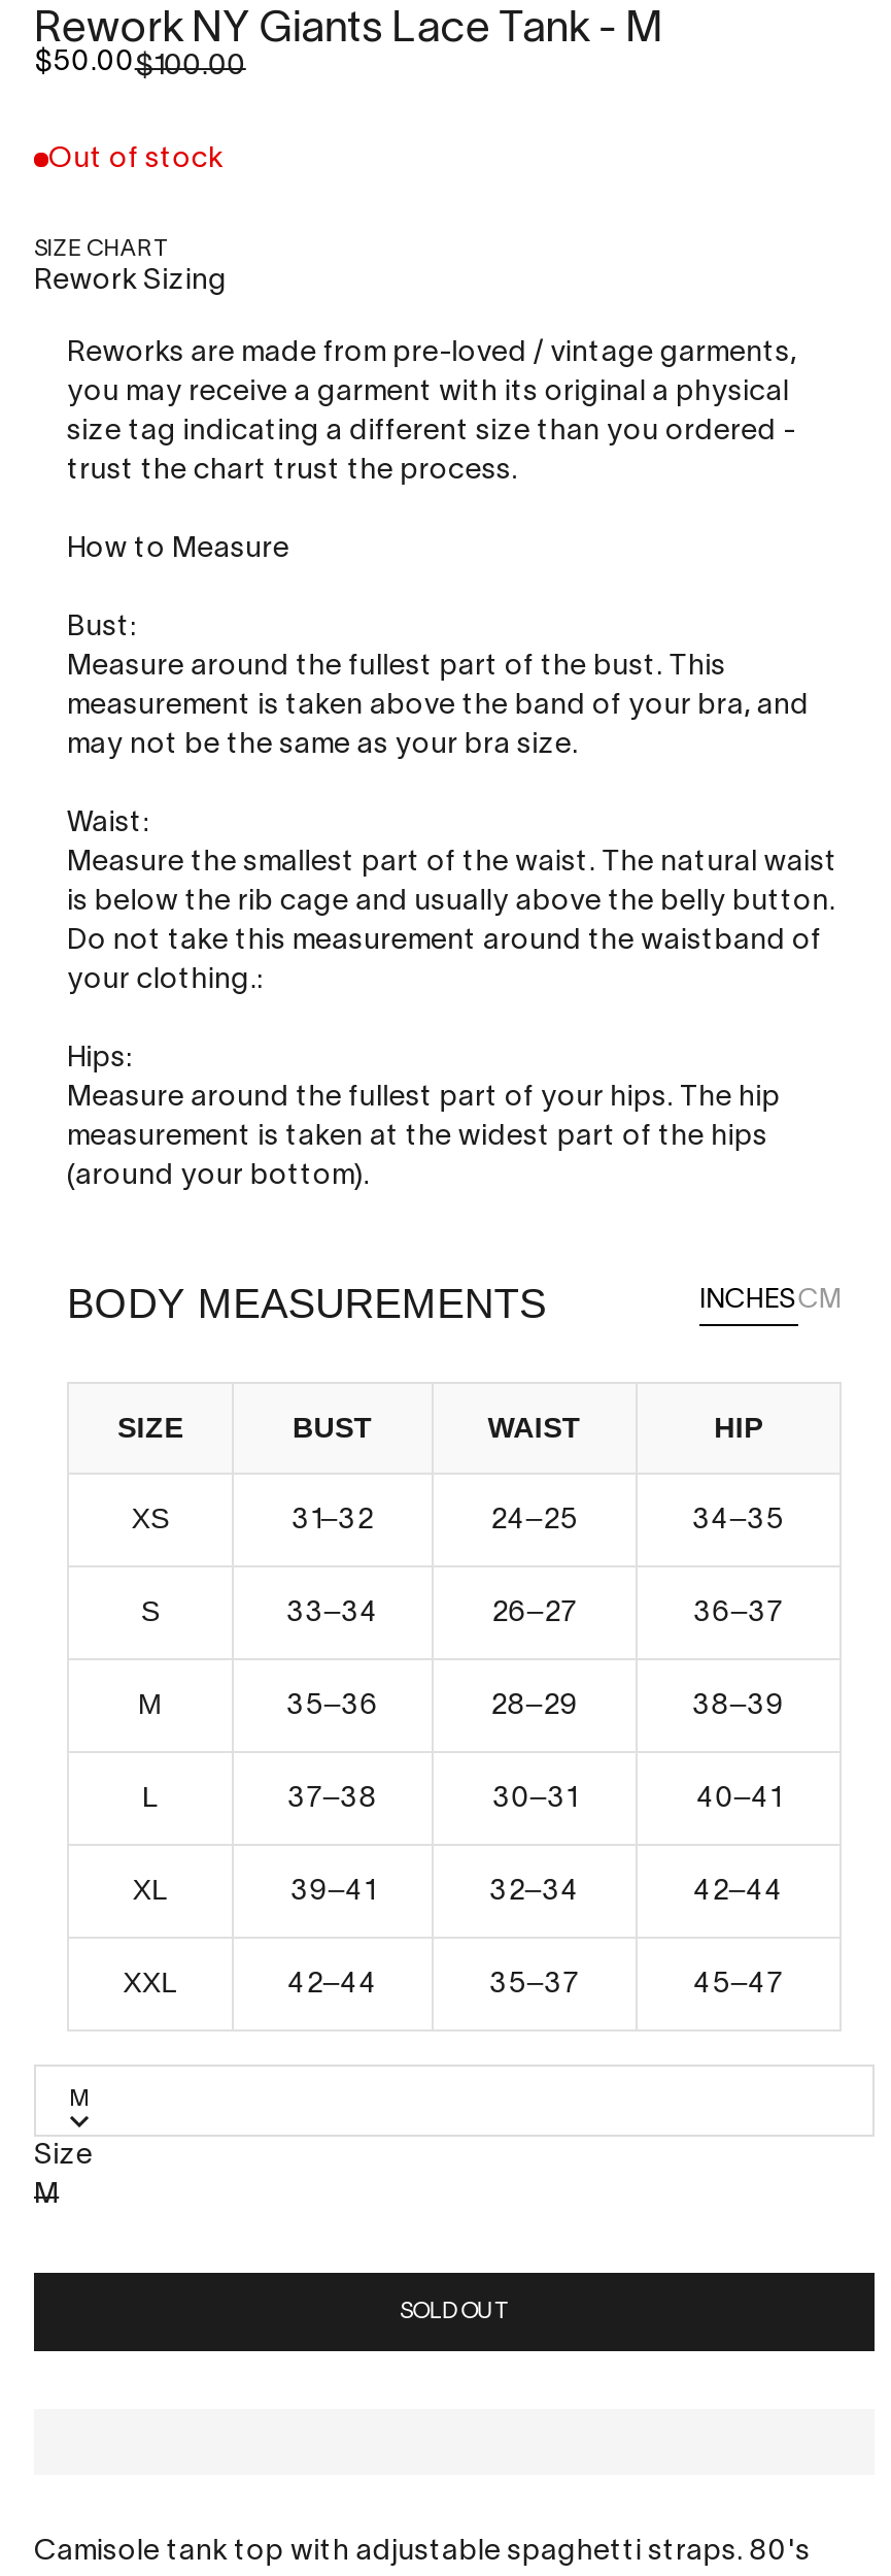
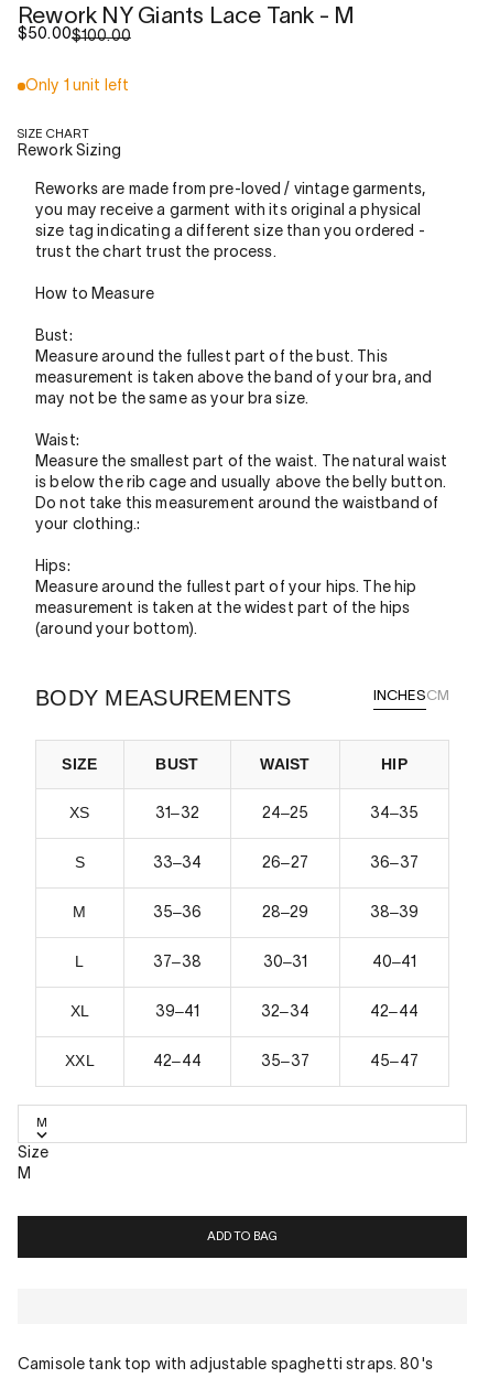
[48,146,223,173] Out of stock -> [25,79,129,94] Only 1 unit left
[400,2302,509,2322] SOLD OUT -> [207,1231,278,1242] ADD TO BAG

